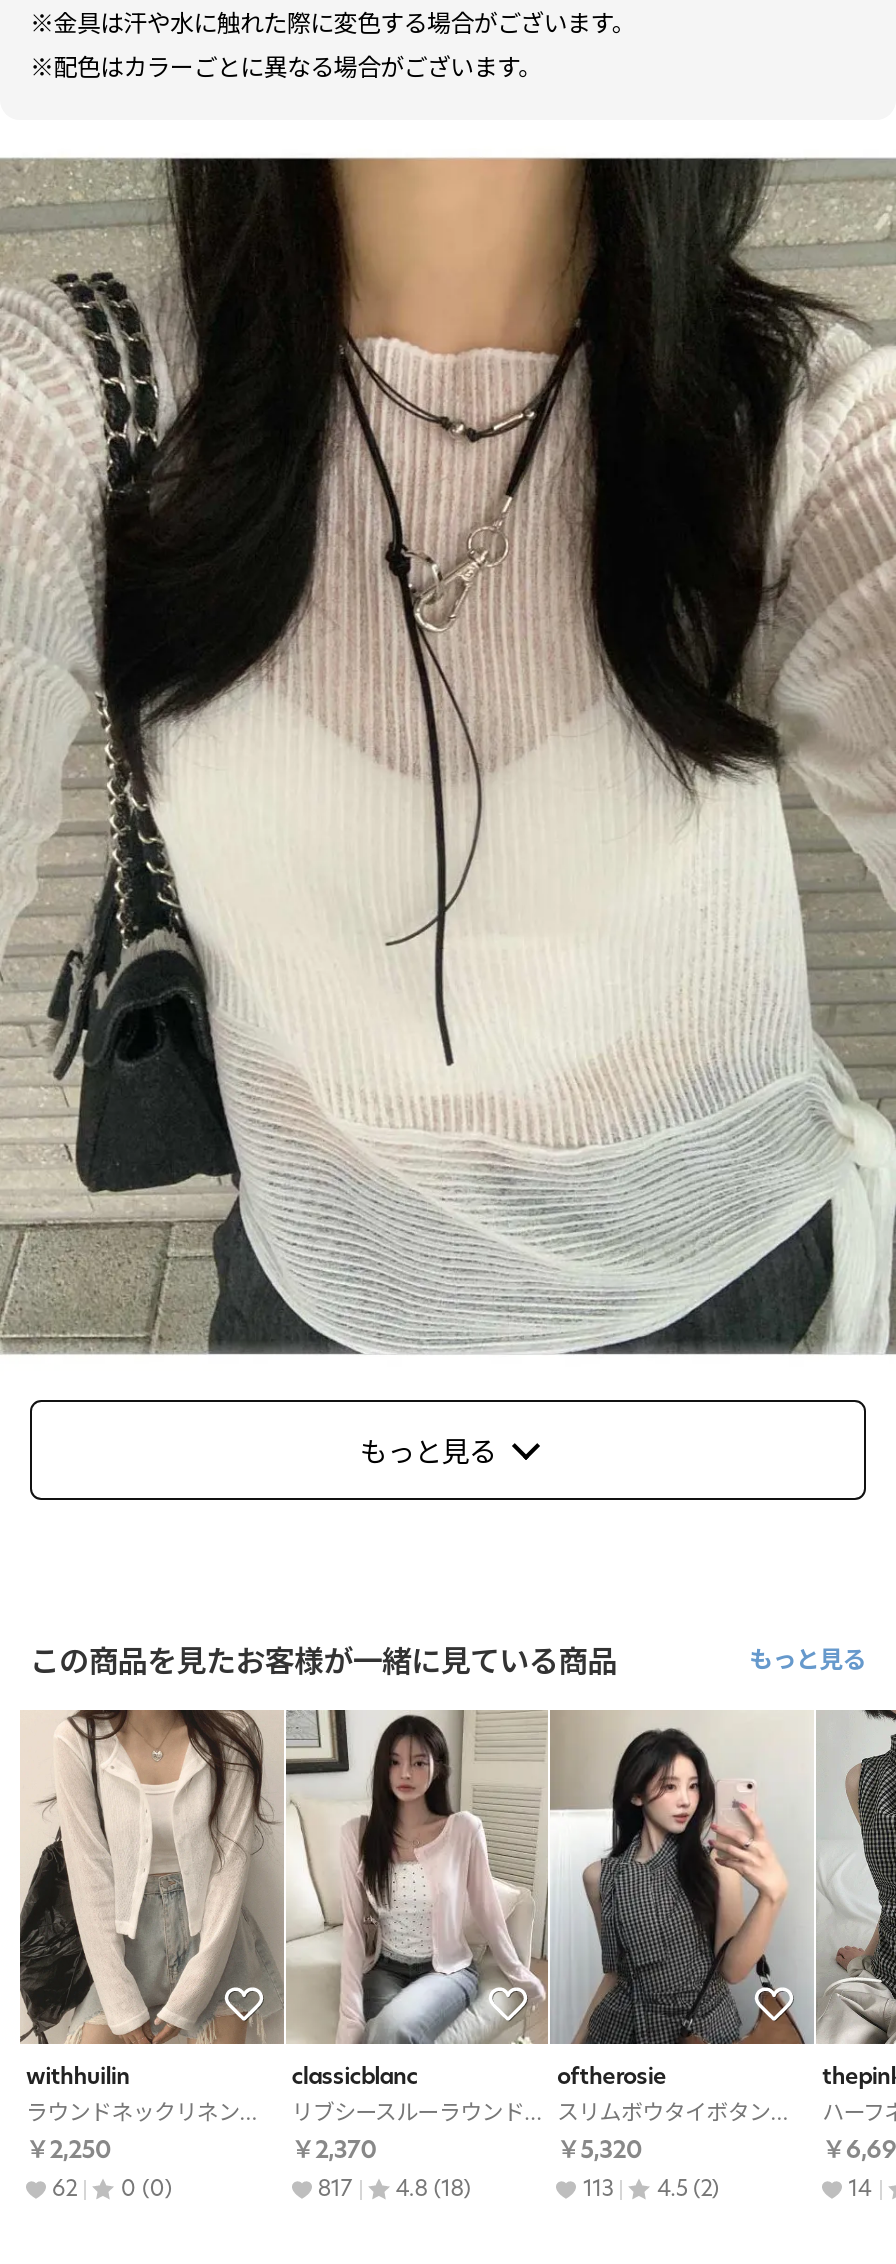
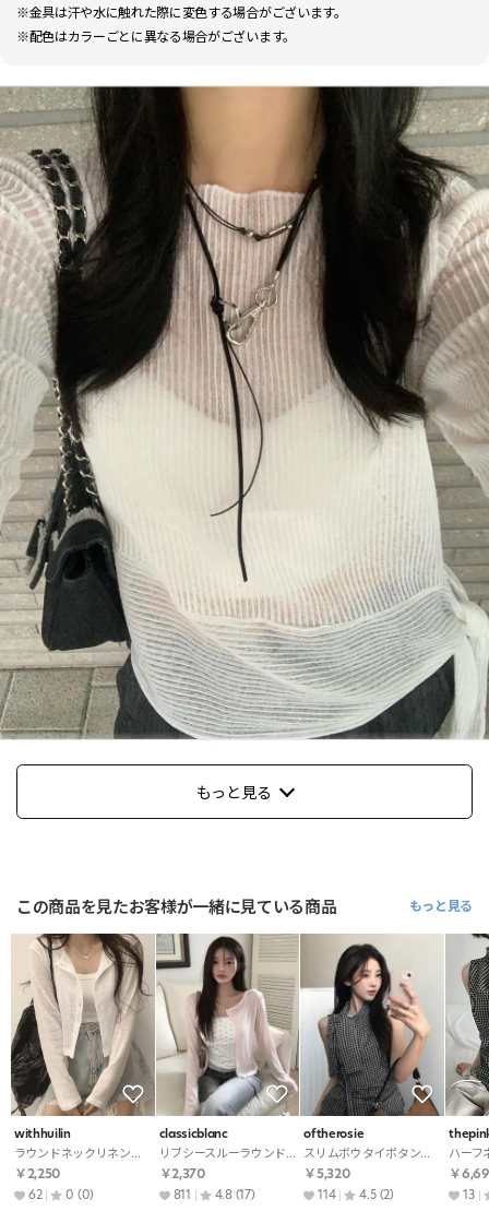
[317,2173,352,2205] 817 -> [173,1186,191,1204] 811
[396,2173,471,2205] 4.8 (18) -> [215,1186,255,1204] 4.8 (17)
[583,2173,719,2205] 113 4.5 (2) -> [318,1186,393,1204] 114 4.5 (2)
[848,2173,871,2205] 14 -> [463,1186,474,1204] 13

